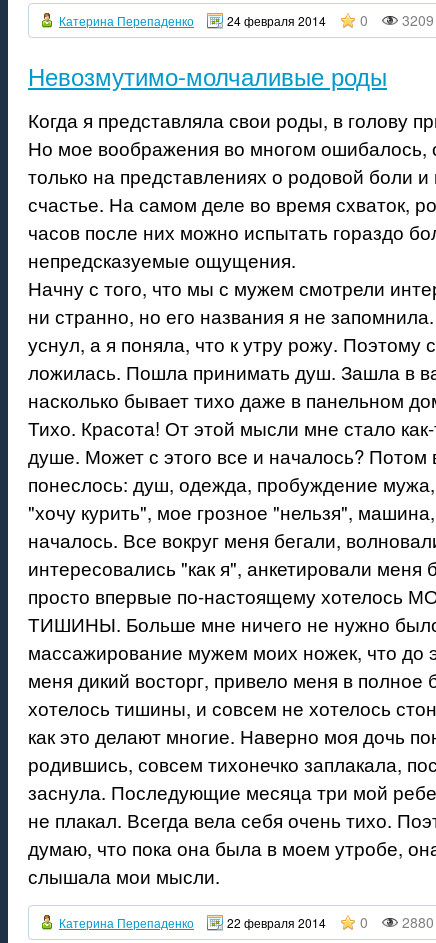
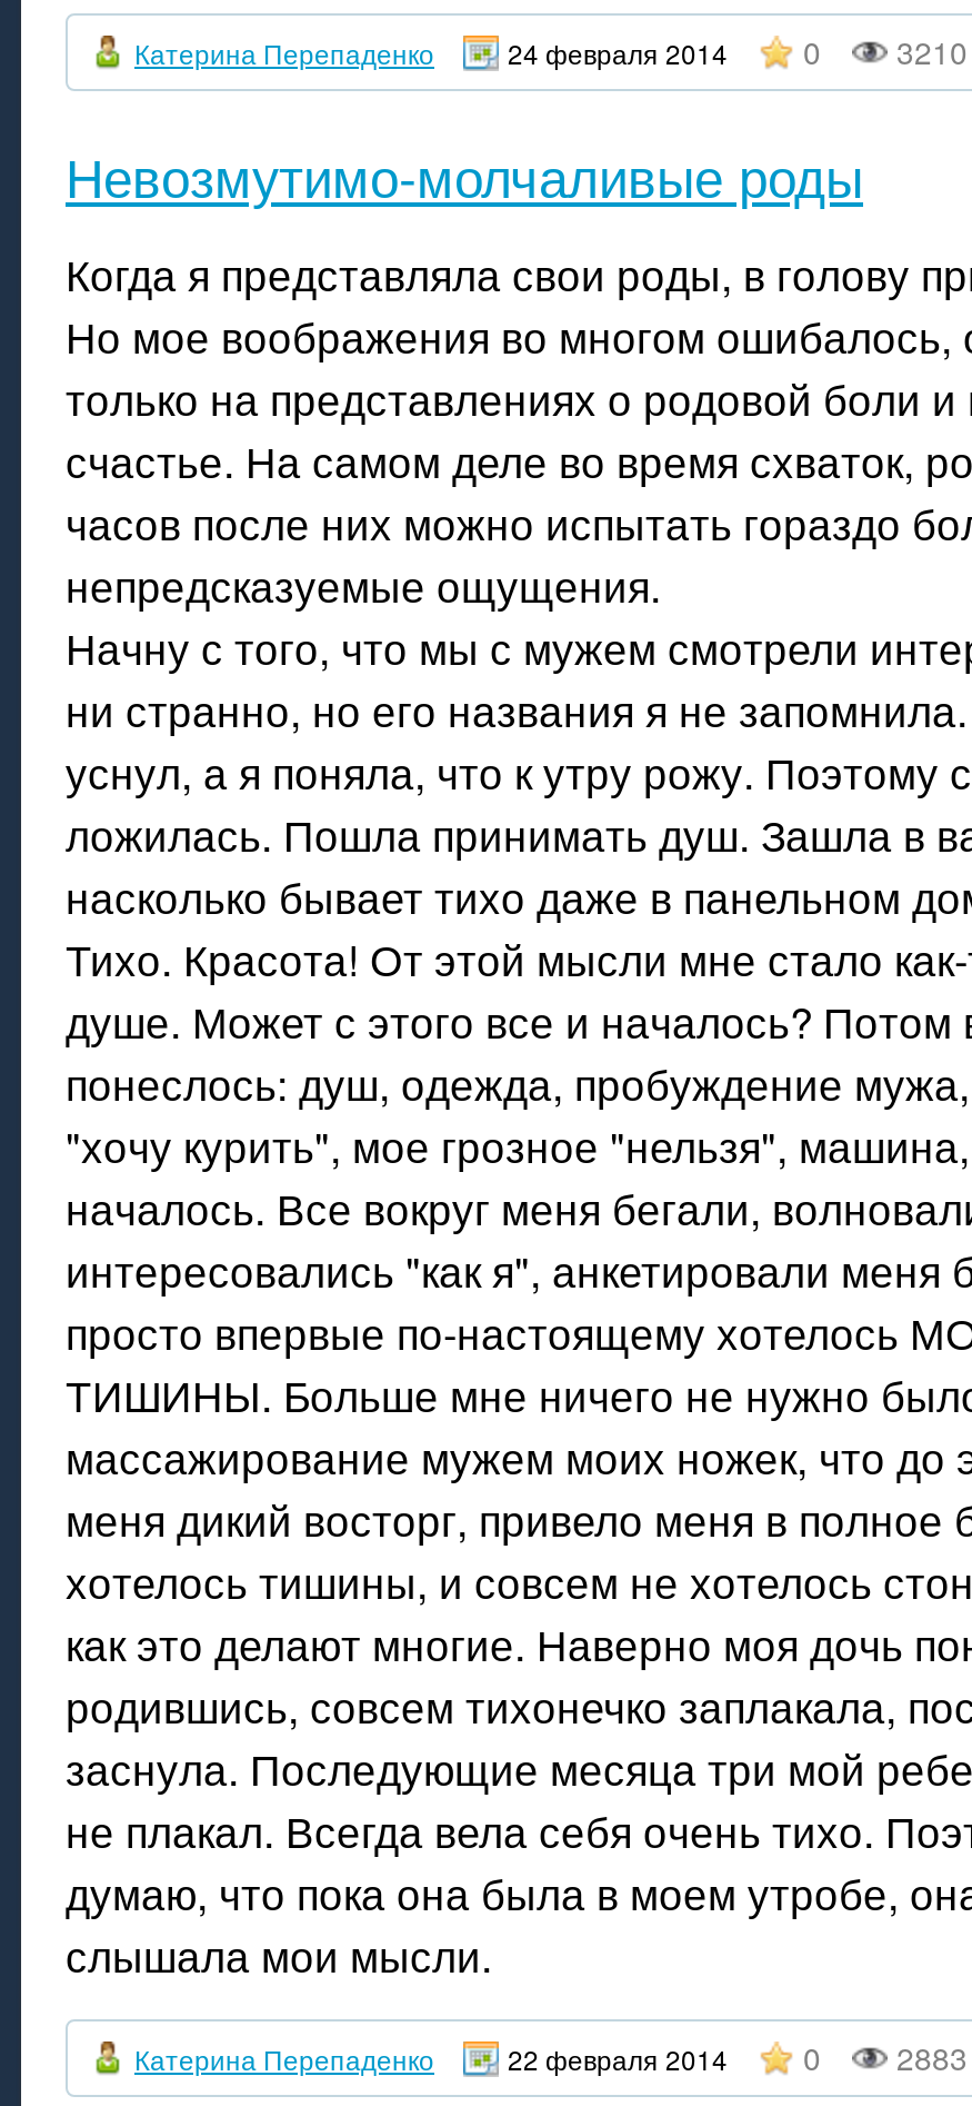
[59,10,434,30] Катерина Перепаденко 24 февраля 2014 0 3209 -> [134,29,968,73] Катерина Перепаденко 24 февраля 2014 0 3210
[59,912,434,932] Катерина Перепаденко 22 февраля 2014 0 2880 -> [134,2035,968,2079] Катерина Перепаденко 22 февраля 2014 0 2883

